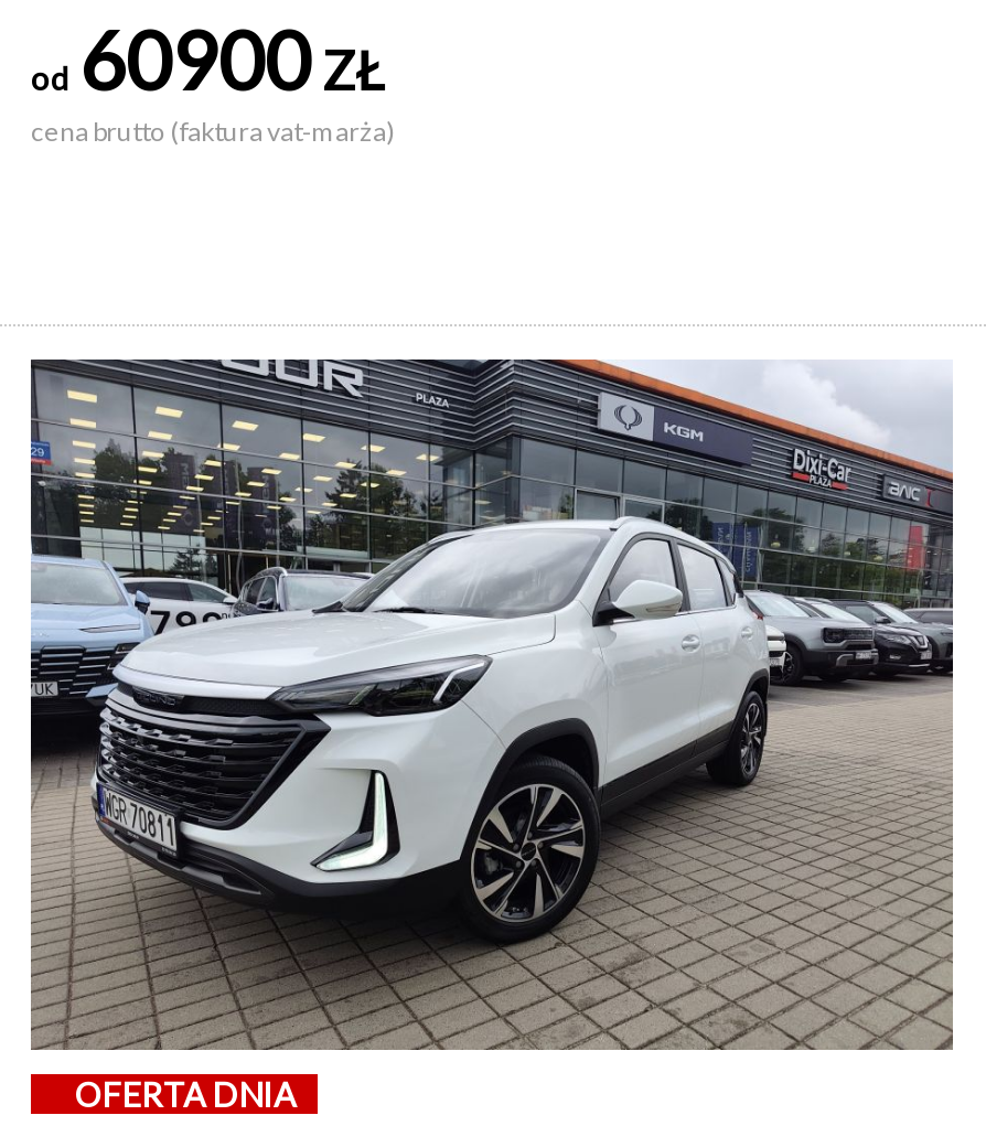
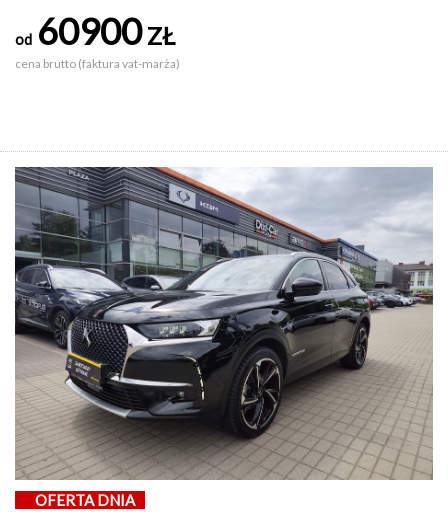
[31,357,955,1050] [image] -> [14,166,433,480] [image]

